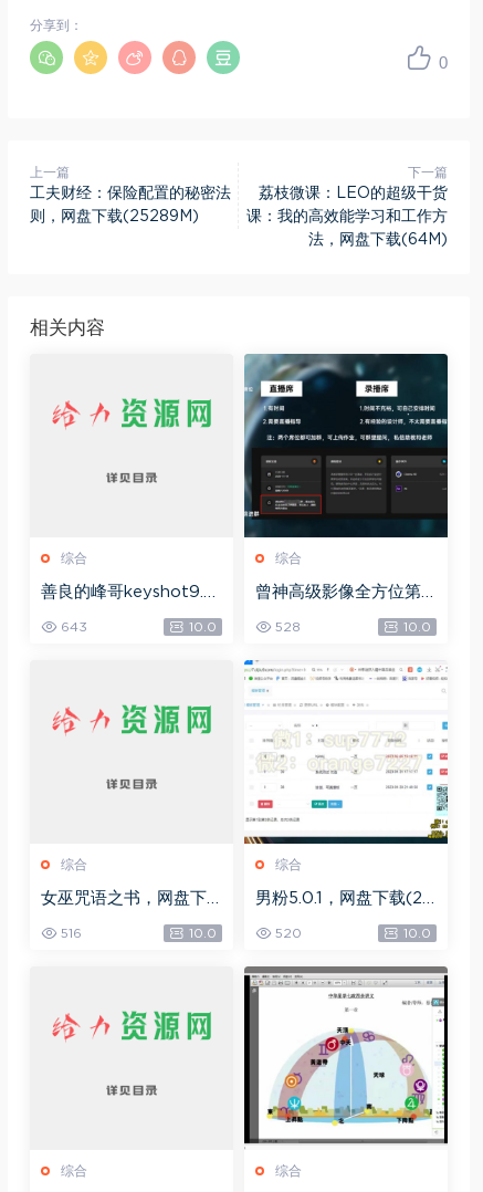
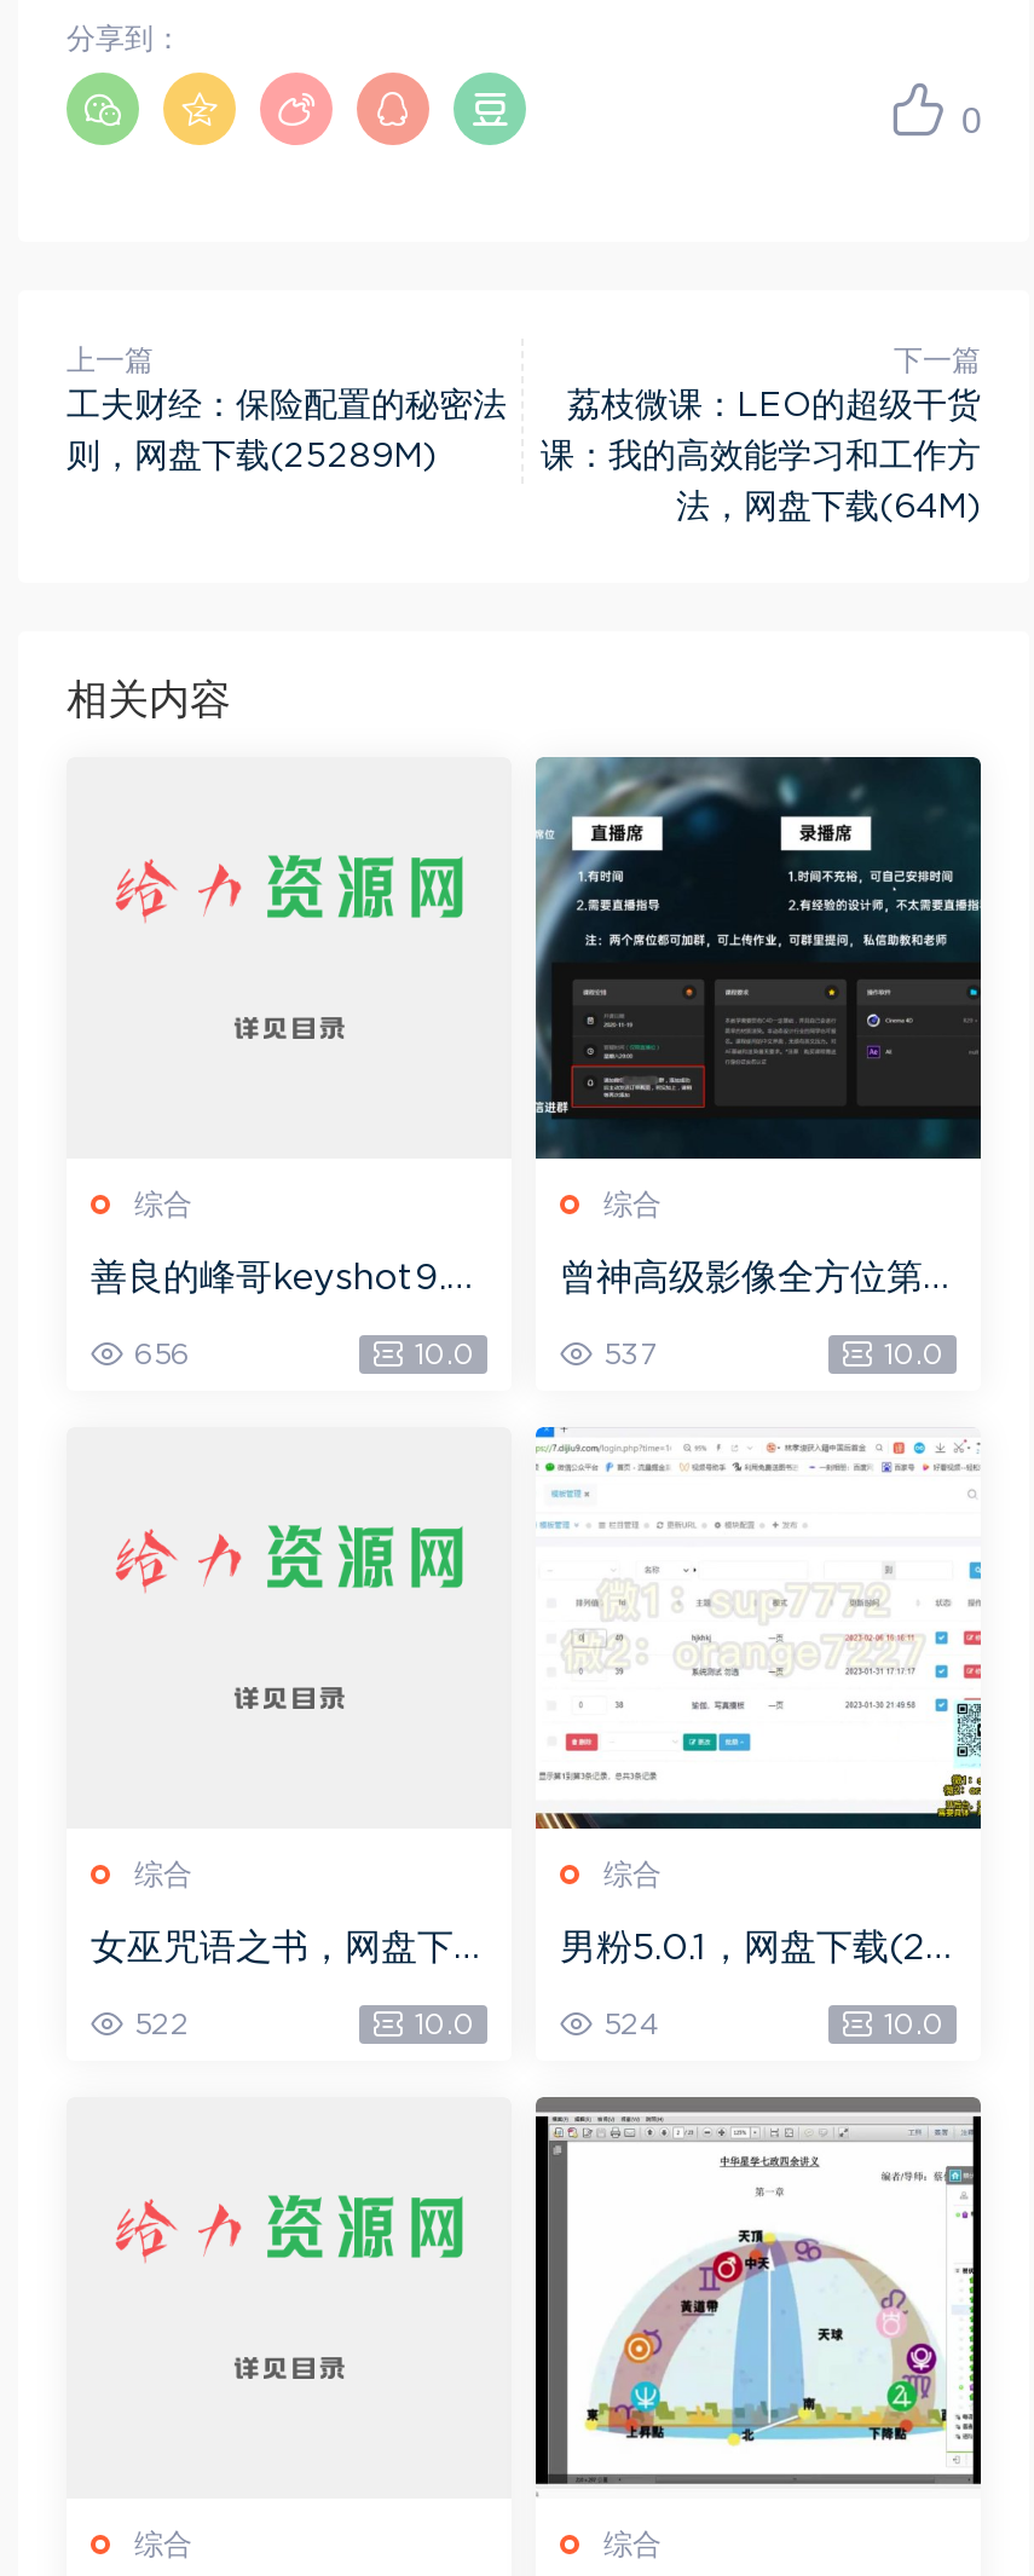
[56,620,87,633] 643 -> [125,1339,190,1368] 656
[271,620,301,633] 528 -> [594,1339,657,1368] 537
[56,926,82,939] 516 -> [125,2009,190,2038] 522
[271,926,302,939] 520 -> [594,2009,659,2038] 524

